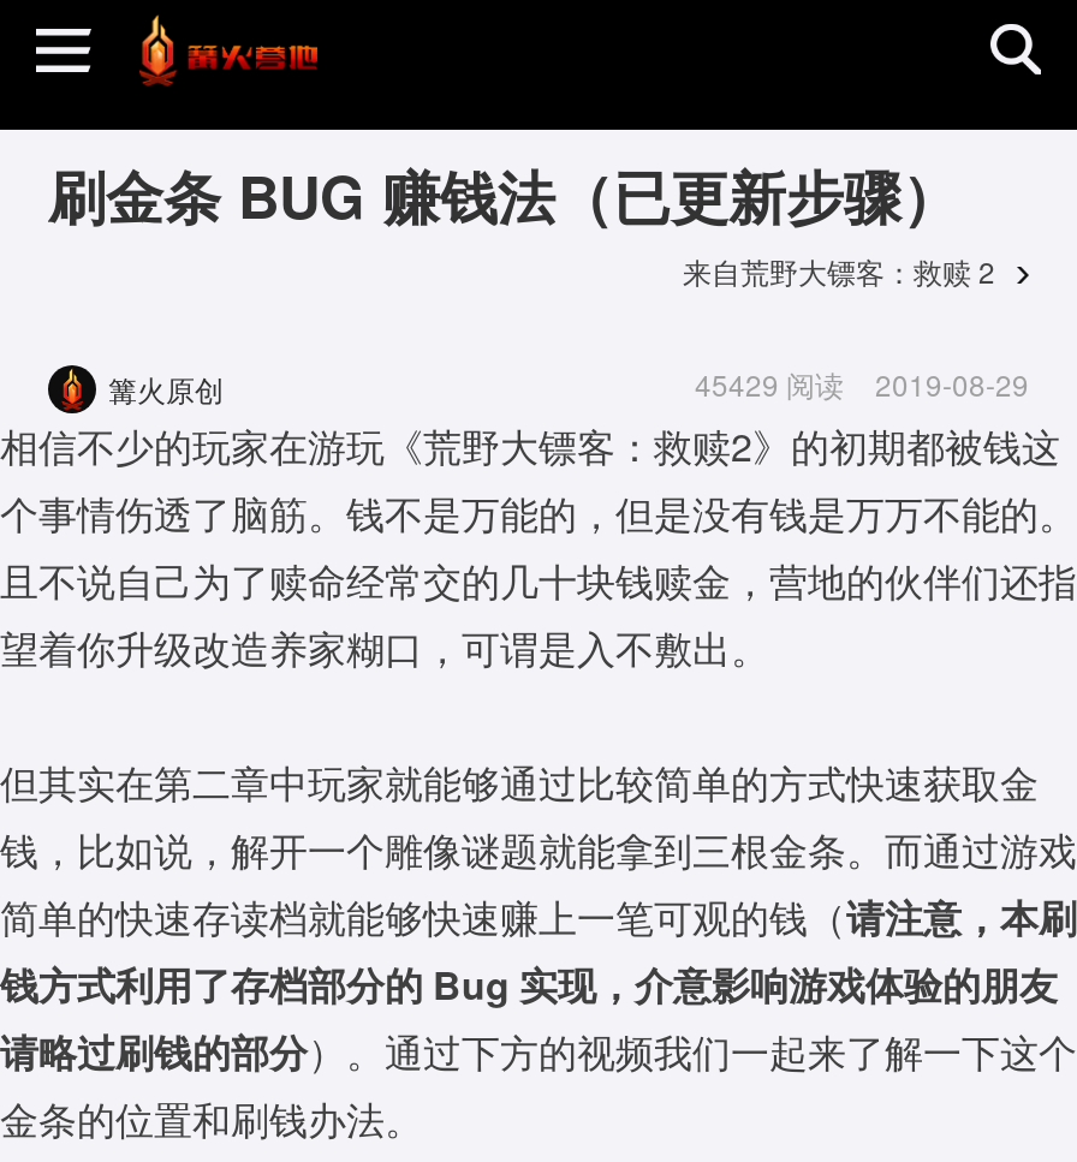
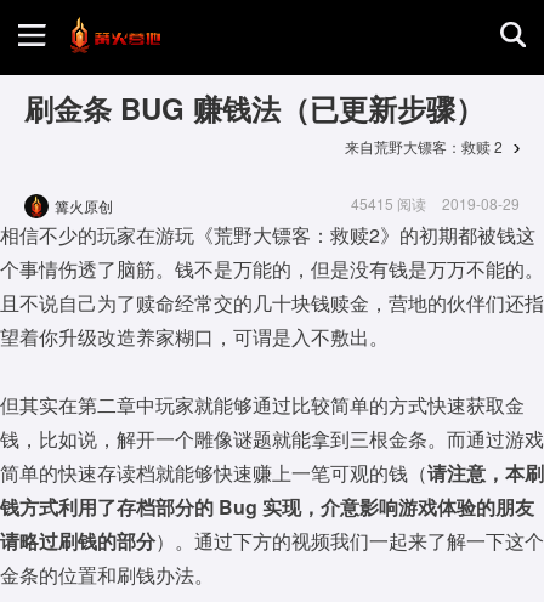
[695,363,1029,404] 45429 阅读 2019-08-29 -> [351,193,520,214] 45415 阅读 2019-08-29

